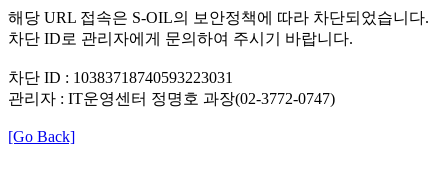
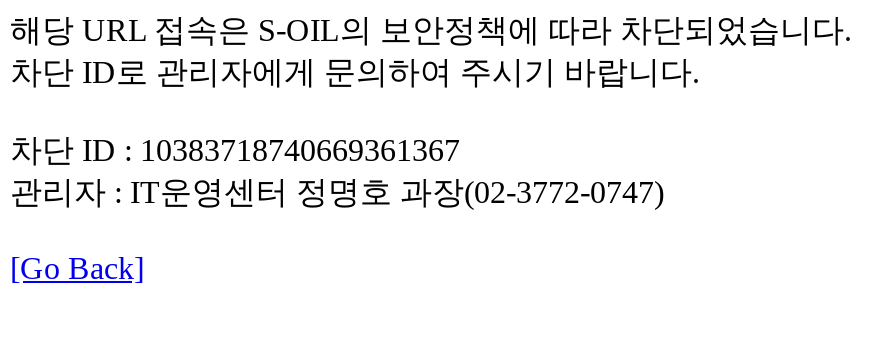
[8,69,233,86] 차단 ID : 10383718740593223031 -> [10,133,460,167] 차단 ID : 10383718740669361367

